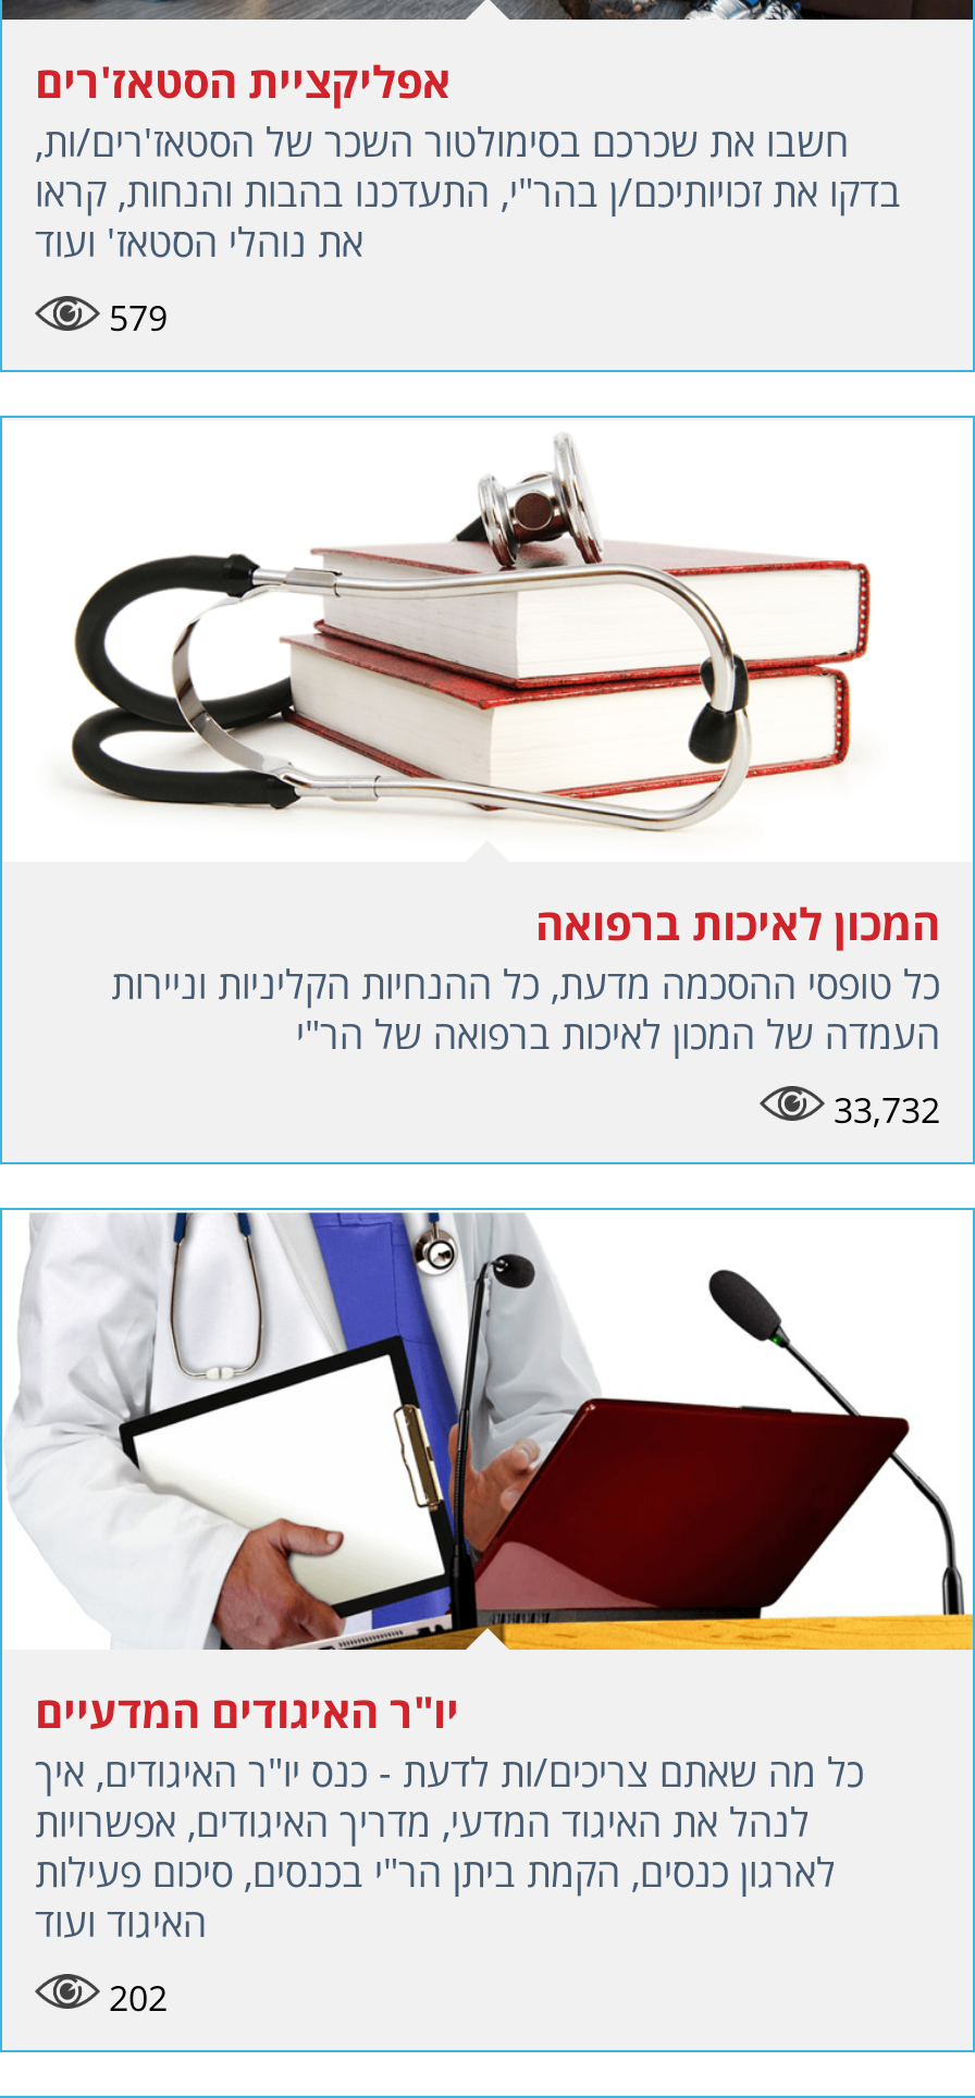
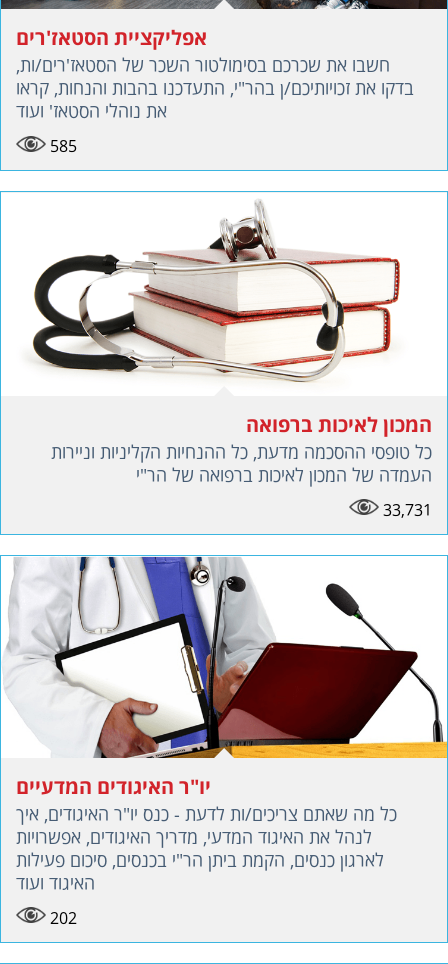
[109,277,168,349] 579 -> [50,127,77,160] 585
[834,1068,940,1140] 33,732 -> [383,491,432,524] 33,731

